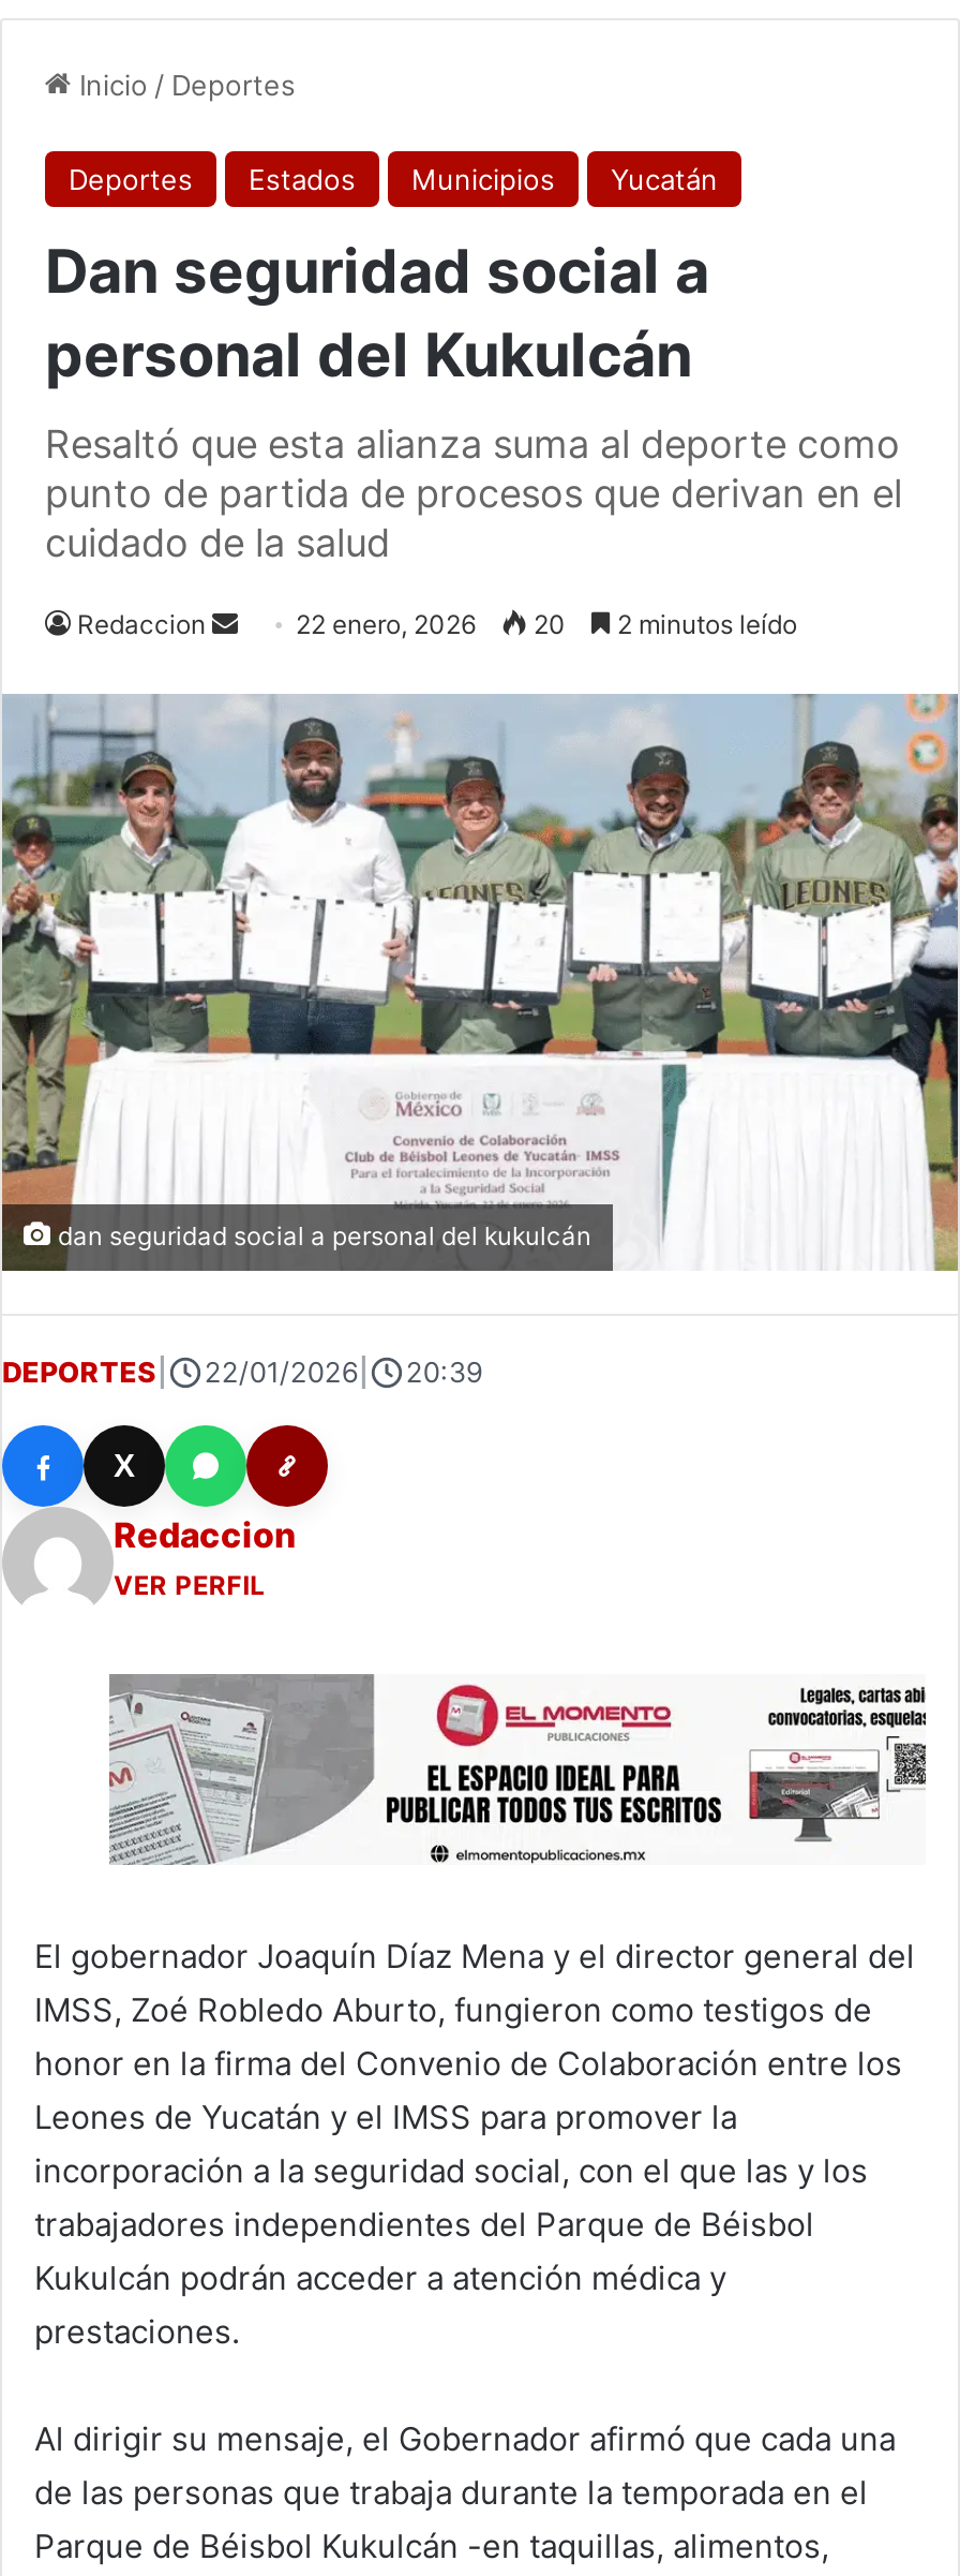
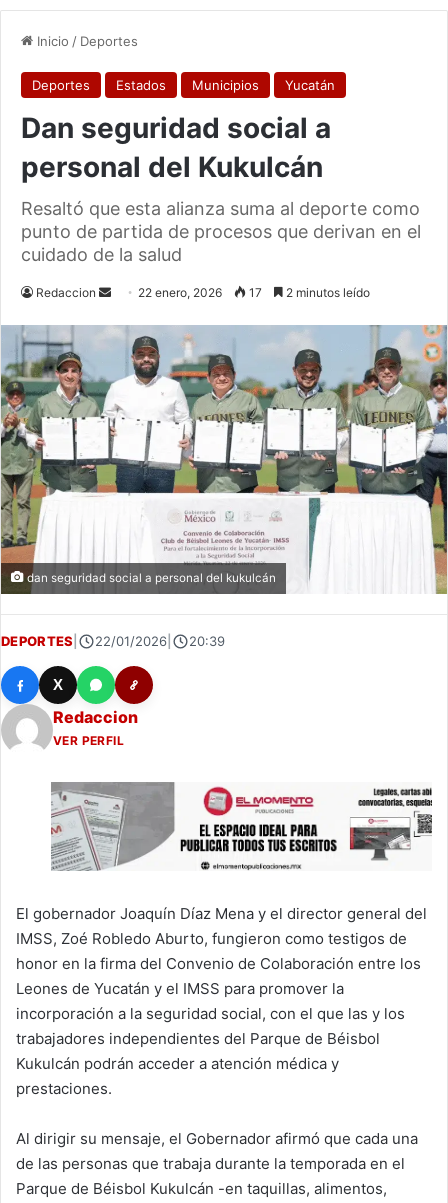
[527,608,566,640] 20 -> [246,285,262,300] 17

